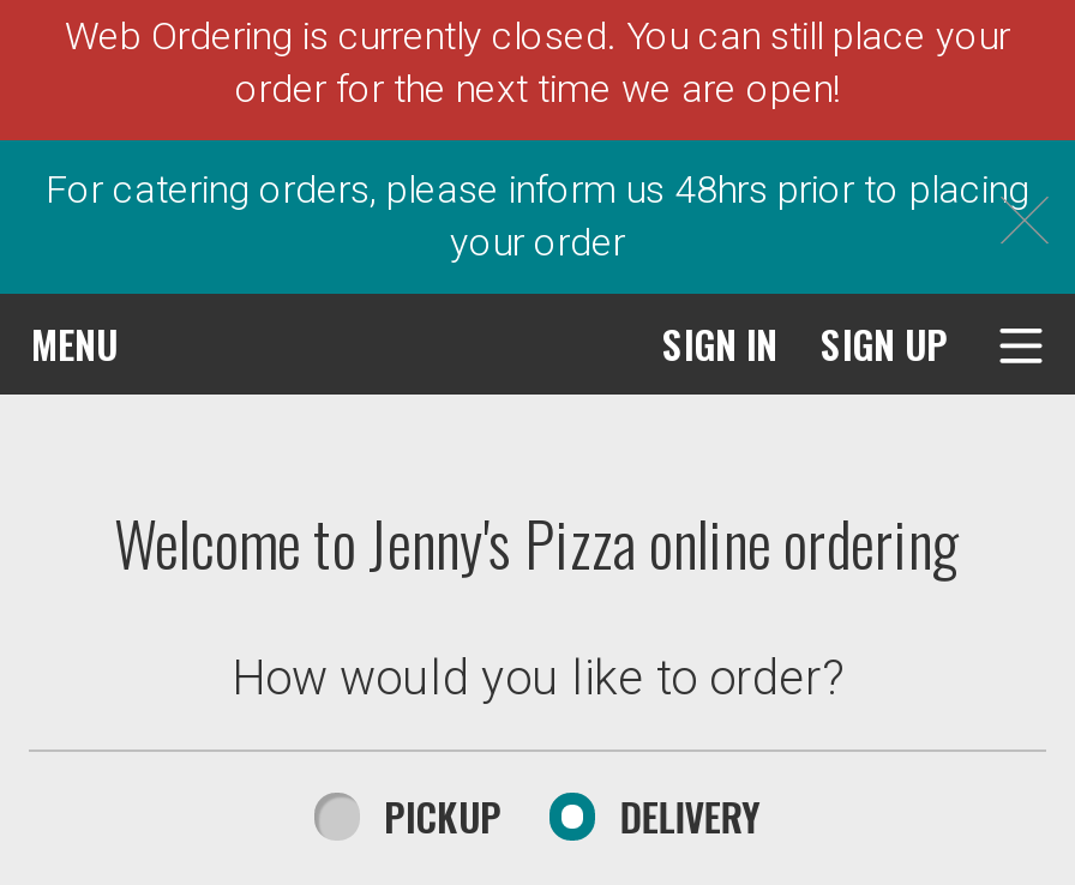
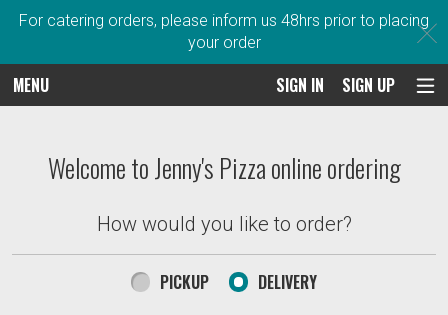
[65,13,1010,112] Web Ordering is currently closed. You can still place your | order for the next time we are open! -> none

